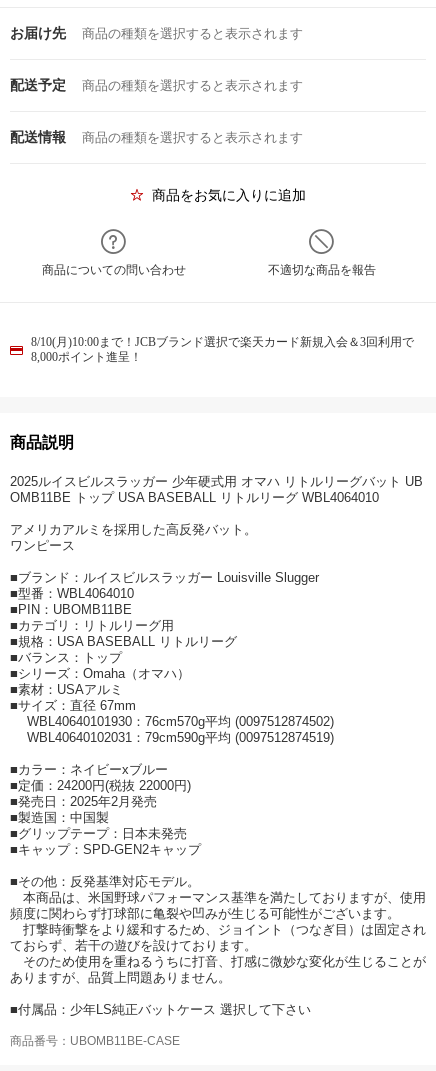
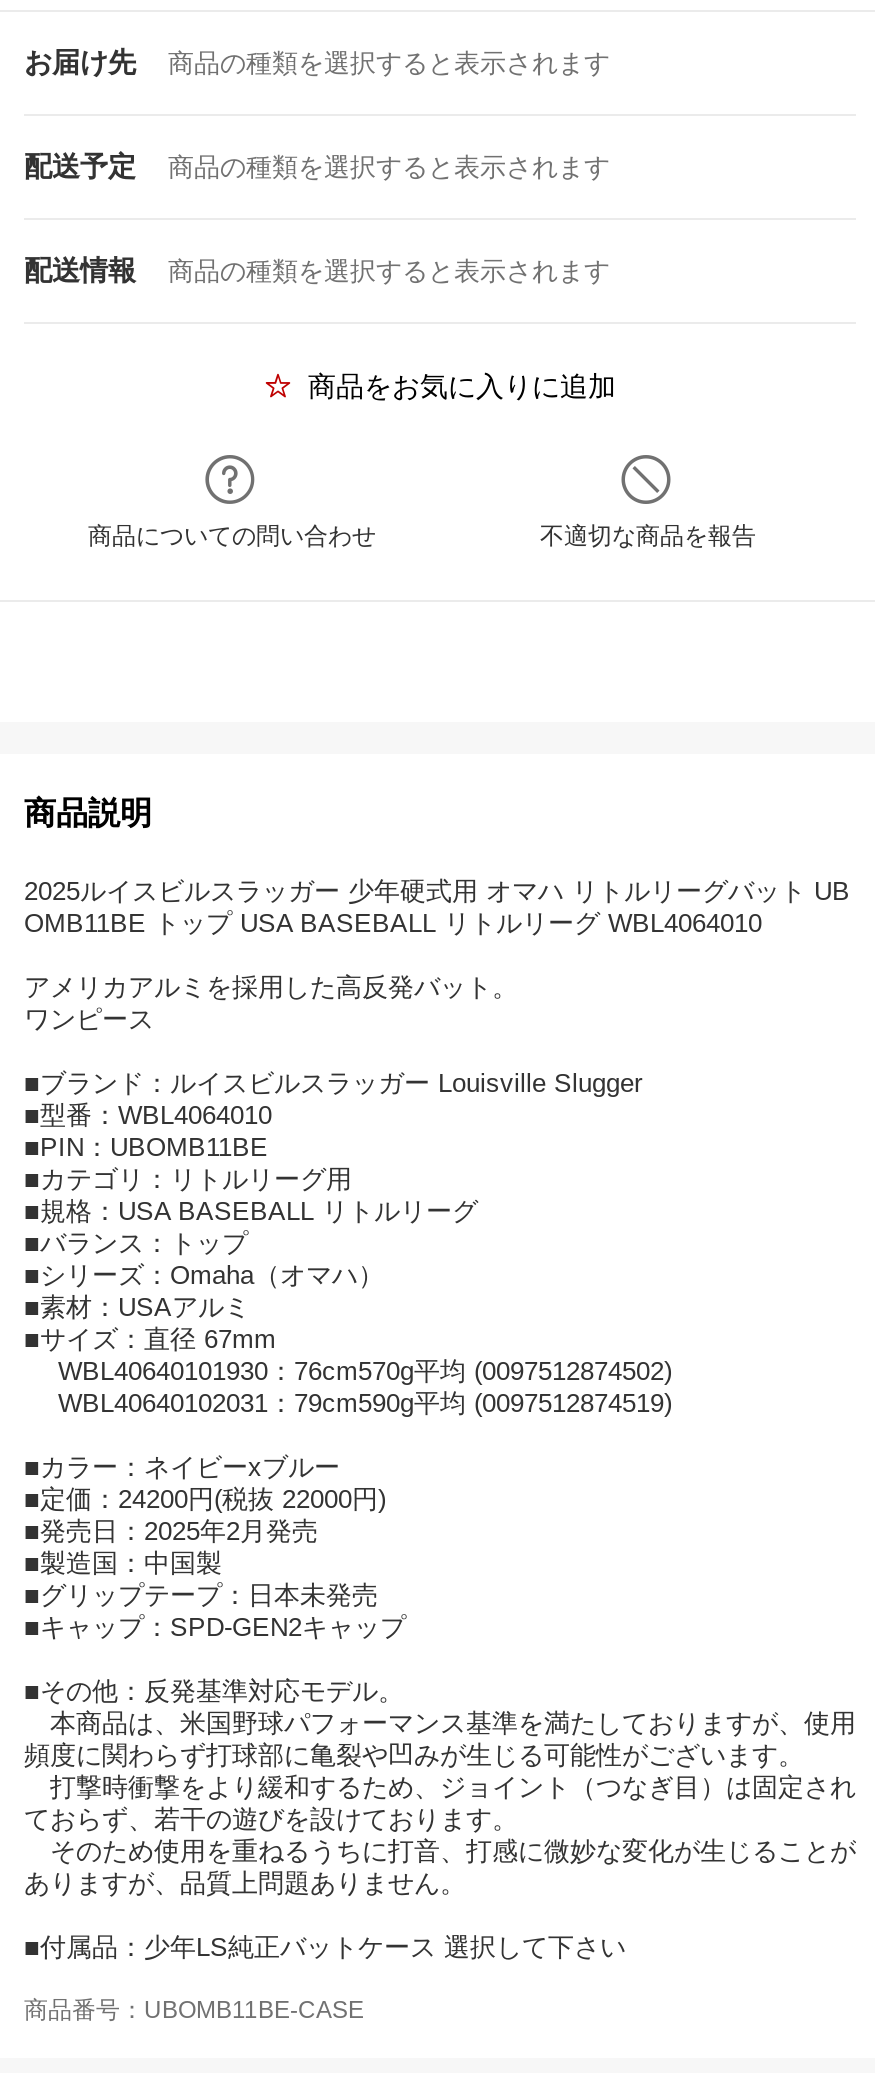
[31,335,414,364] 8/10(月)10:00まで！JCBブランド選択で楽天カード新規入会＆3回利用で | 8,000ポイント進呈！ -> none

